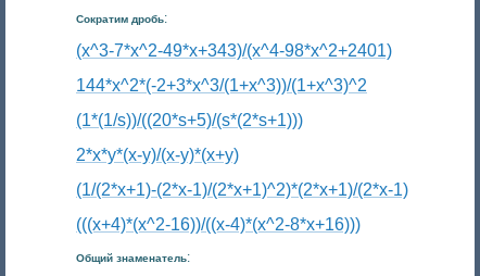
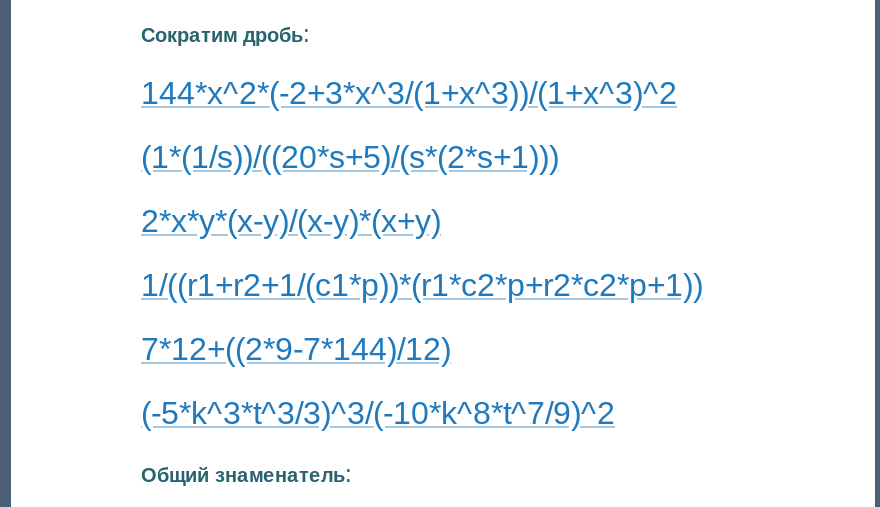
[76,41,392,60] (x^3-7*x^2-49*x+343)/(x^4-98*x^2+2401) -> none
moved [76,76,367,164] -> [141,76,677,238]: 144*x^2*(-2+3*x^3/(1+x^3))/(1+x^3)^2 | (1*(1/s))/((20*s+5)/(s*(2*s+1))) | 2*x*y*(x-y)/(x-y)*(x+y)
[76,180,408,234] (1/(2*x+1)-(2*x-1)/(2*x+1)^2)*(2*x+1)/(2*x-1) | (((x+4)*(x^2-16))/((x-4)*(x^2-8*x+16))) -> [141,268,703,430] 1/((r1+r2+1/(c1*p))*(r1*c2*p+r2*c2*p+1)) | 7*12+((2*9-7*144)/12) | (-5*k^3*t^3/3)^3/(-10*k^8*t^7/9)^2

